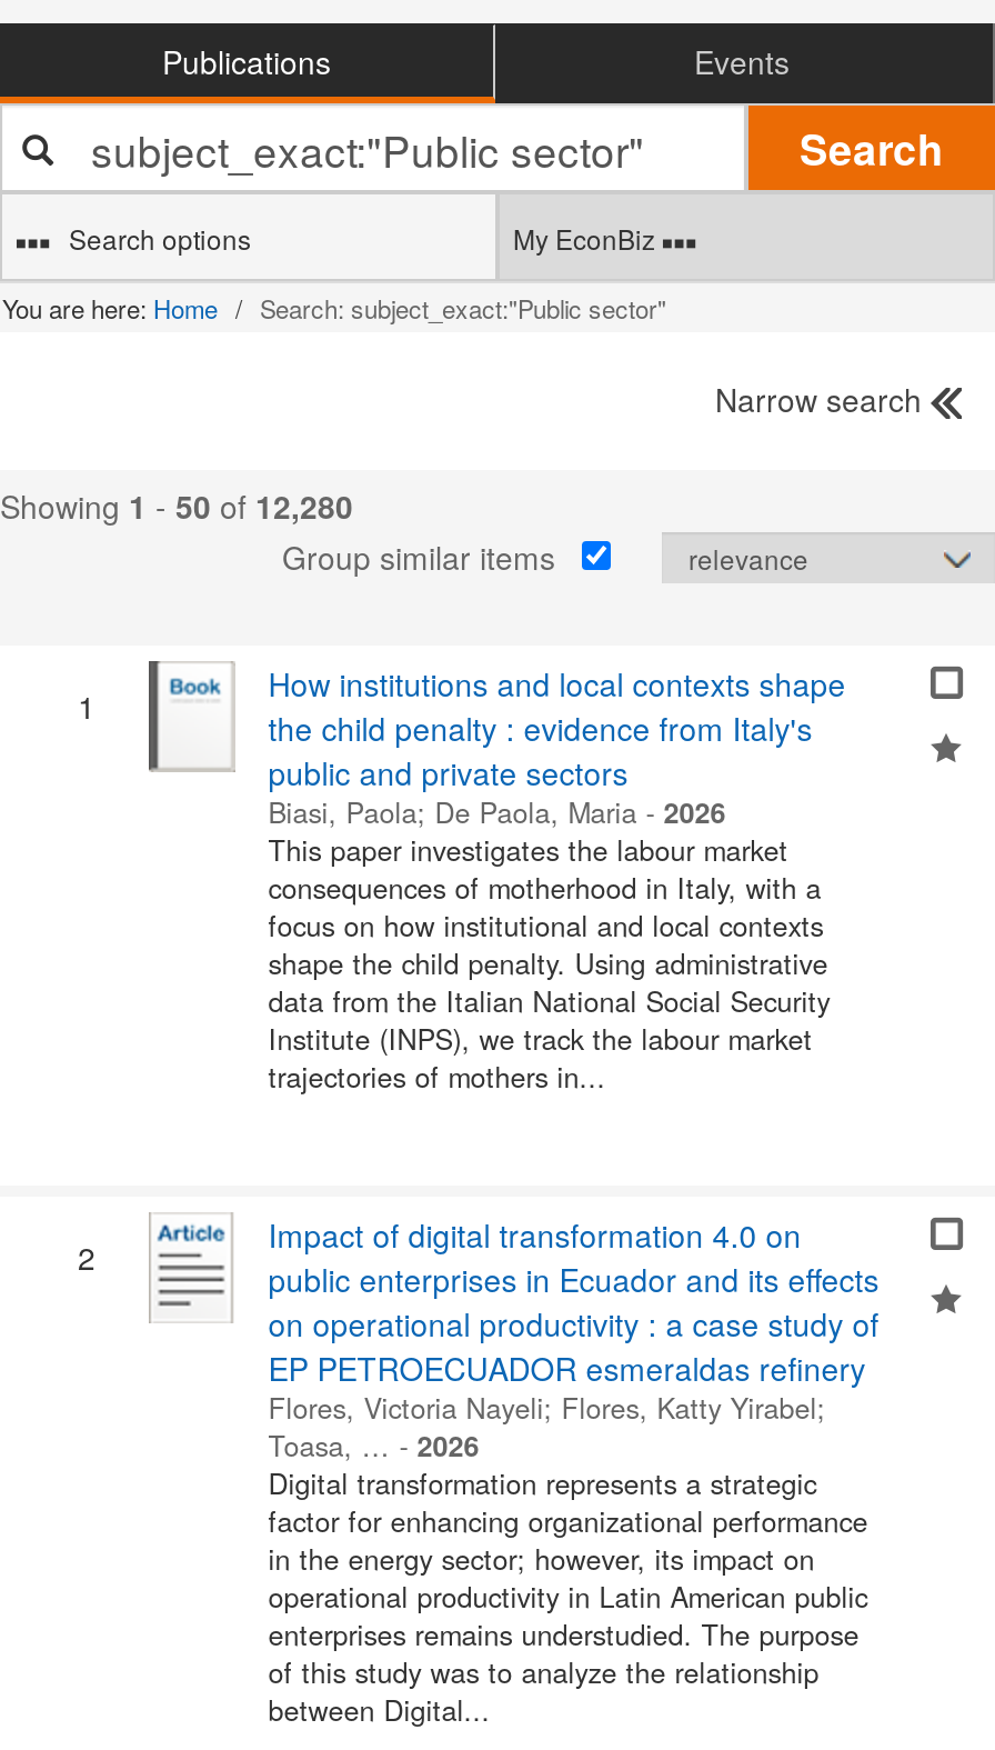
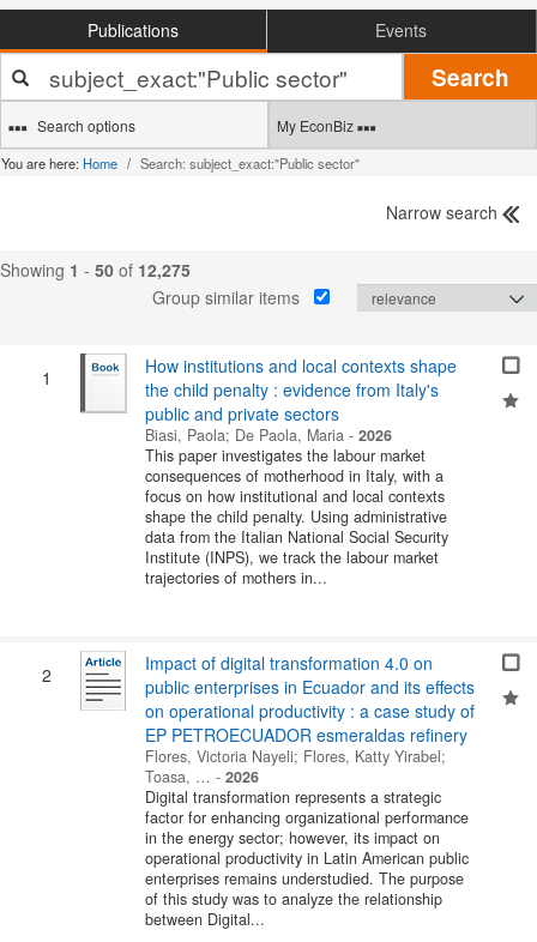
[0,484,353,528] Showing 1 - 50 of 12,280 -> [0,258,191,282] Showing 1 - 50 of 12,275

